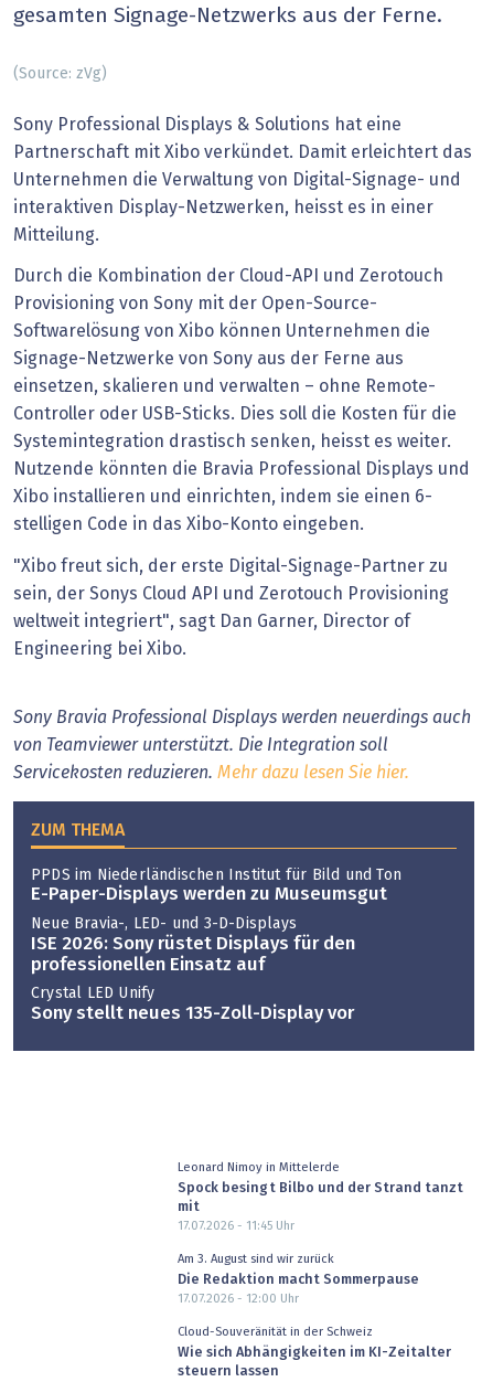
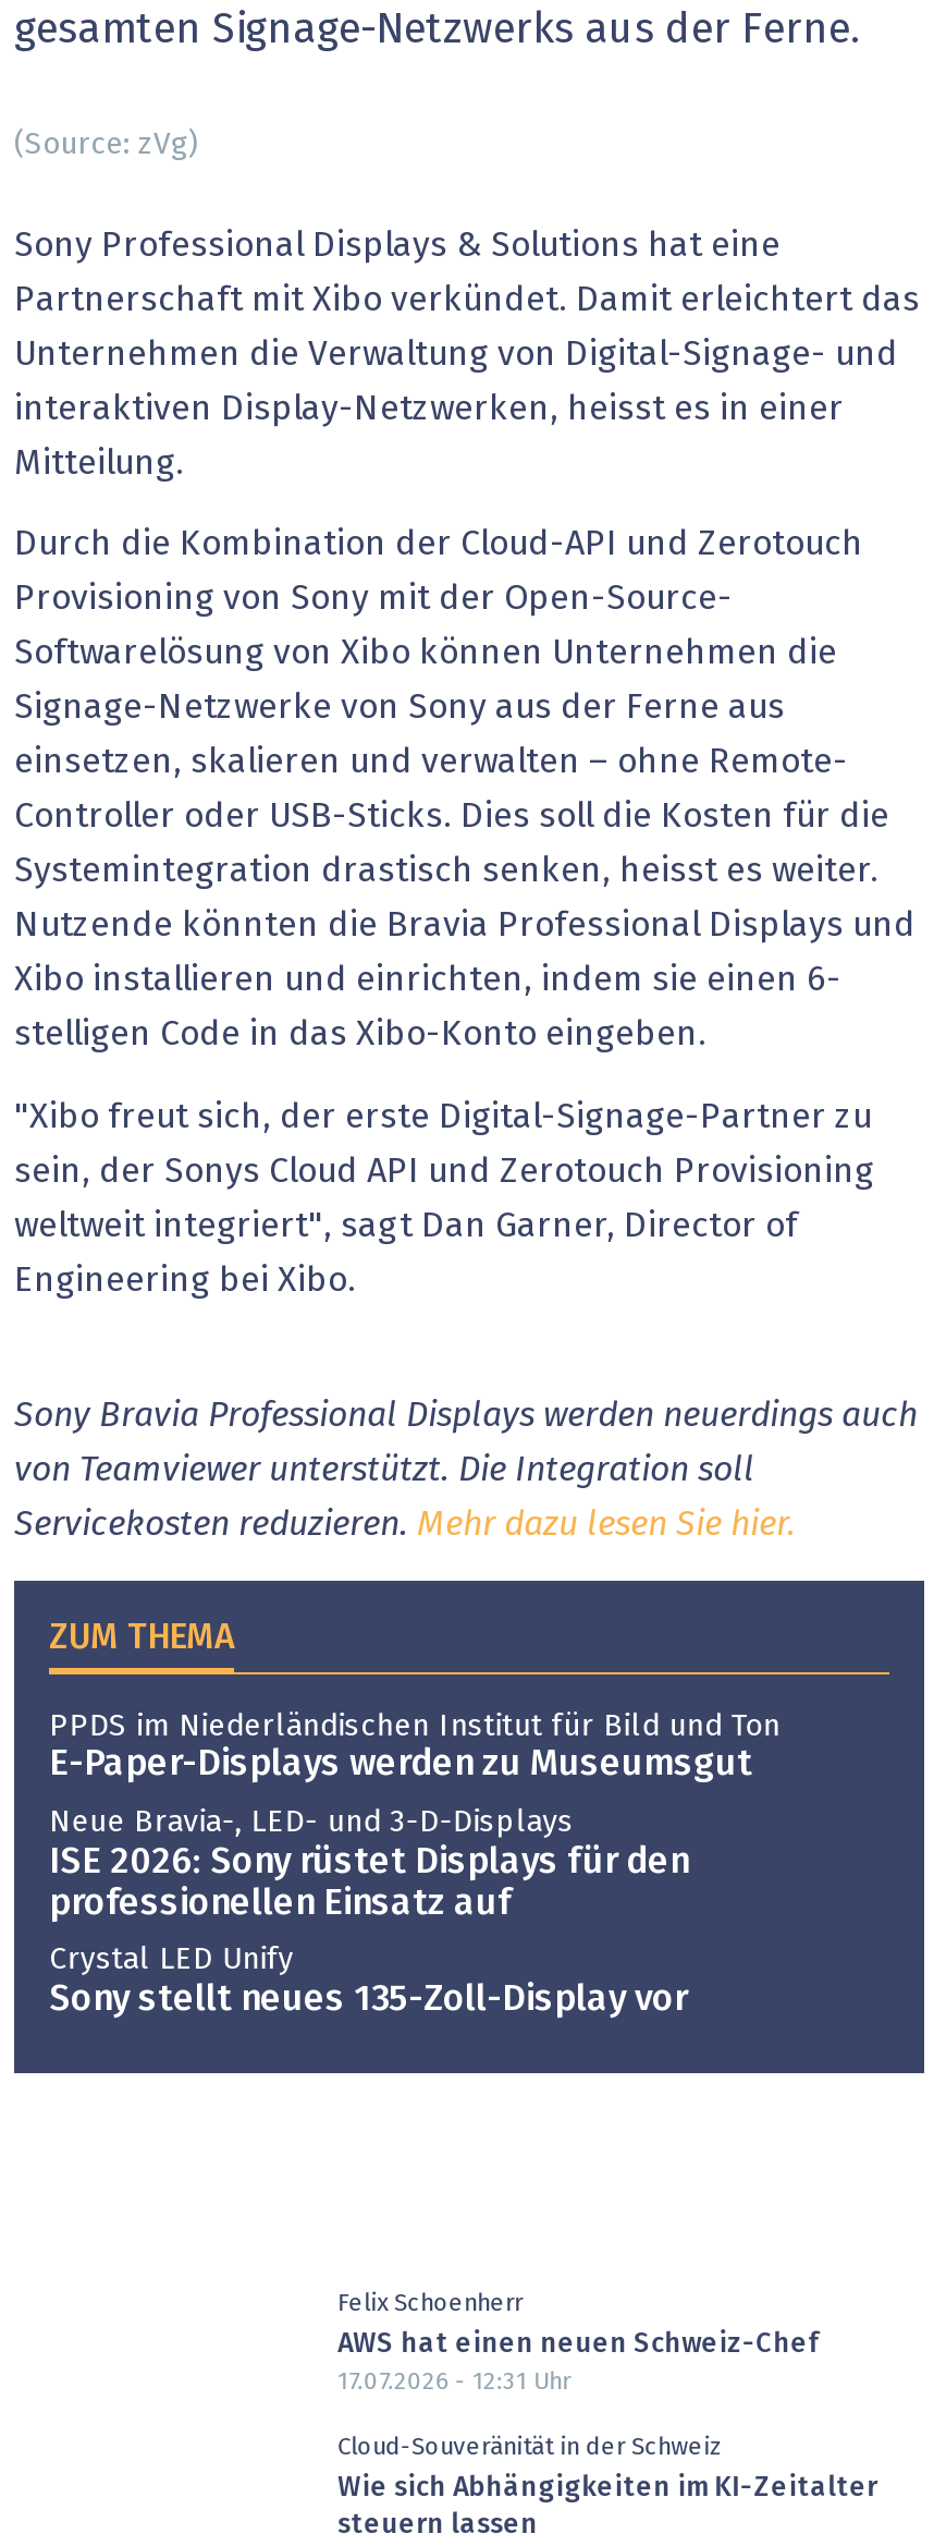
[177,1161,463,1305] Leonard Nimoy in Mittelerde | Spock besingt Bilbo und der Strand tanzt | mit | 17.07.2026 - 11:45 Uhr | Am 3. August sind wir zurück | Die Redaktion macht Sommerpause | 17.07.2026 - 12:00 Uhr -> [338,2292,819,2394] Felix Schoenherr | AWS hat einen neuen Schweiz-Chef | 17.07.2026 - 12:31 Uhr

